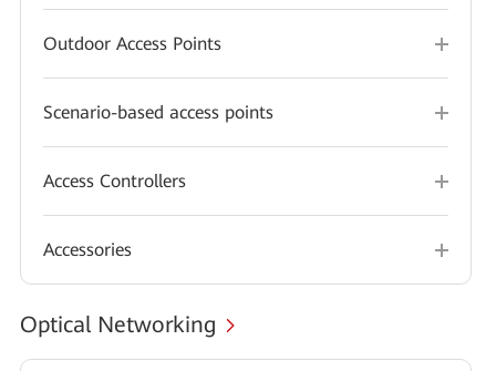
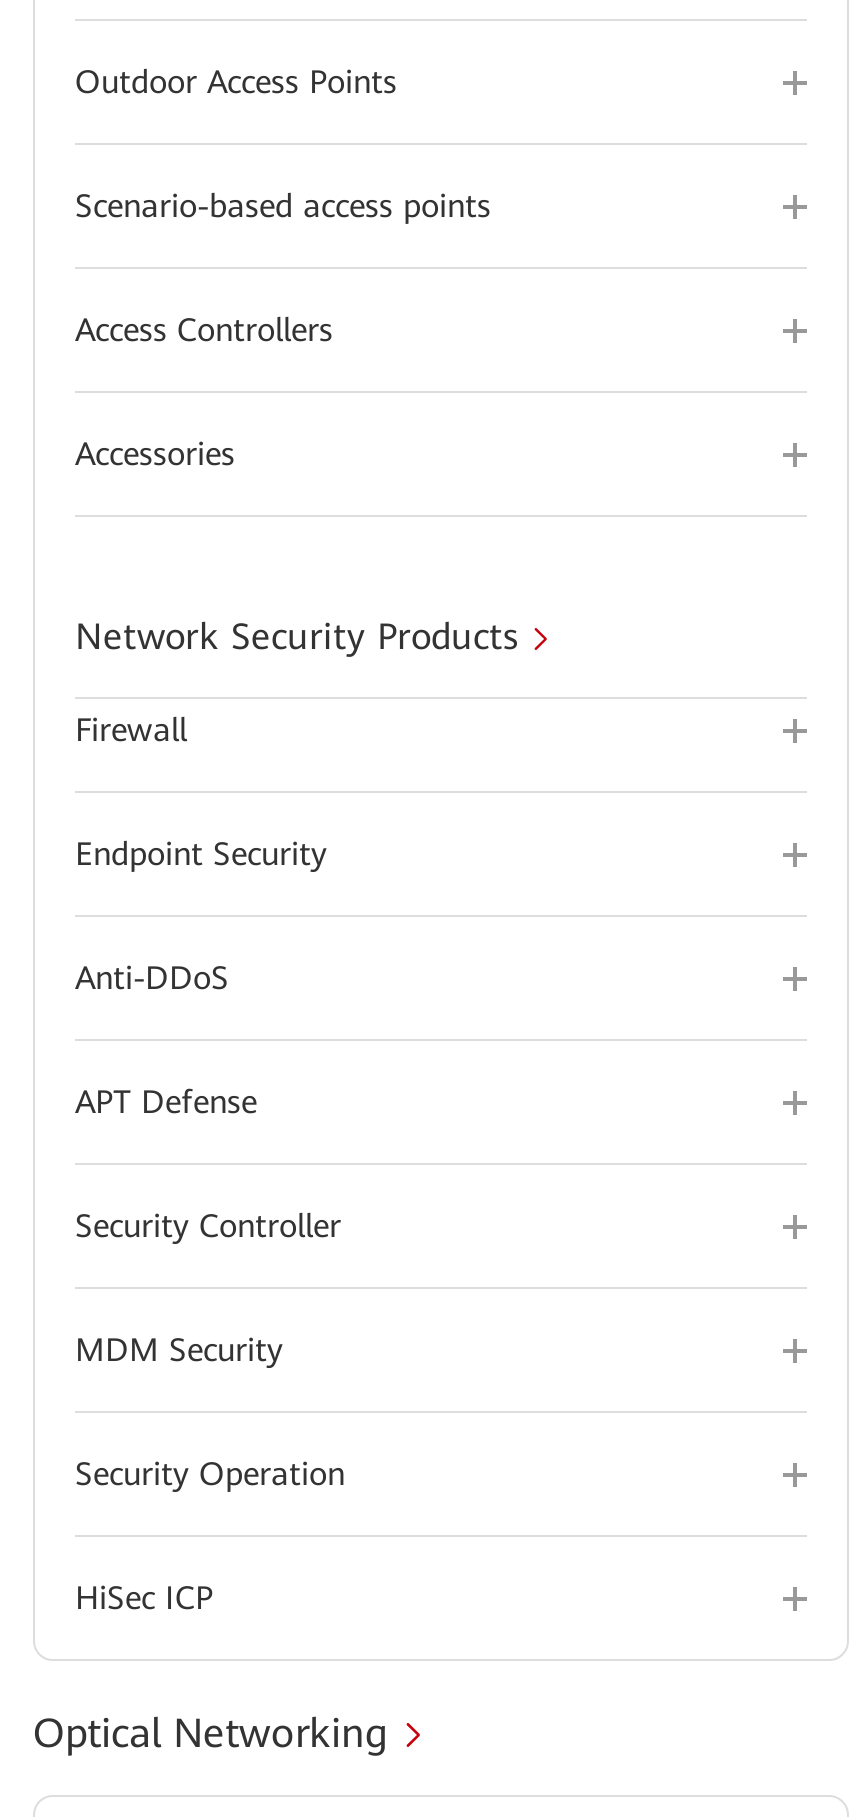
none -> [75,615,519,1617] Network Security Products | Firewall | Endpoint Security | Anti-DDoS | APT Defense | Security Controller | MDM Security | Security Operation | HiSec ICP

